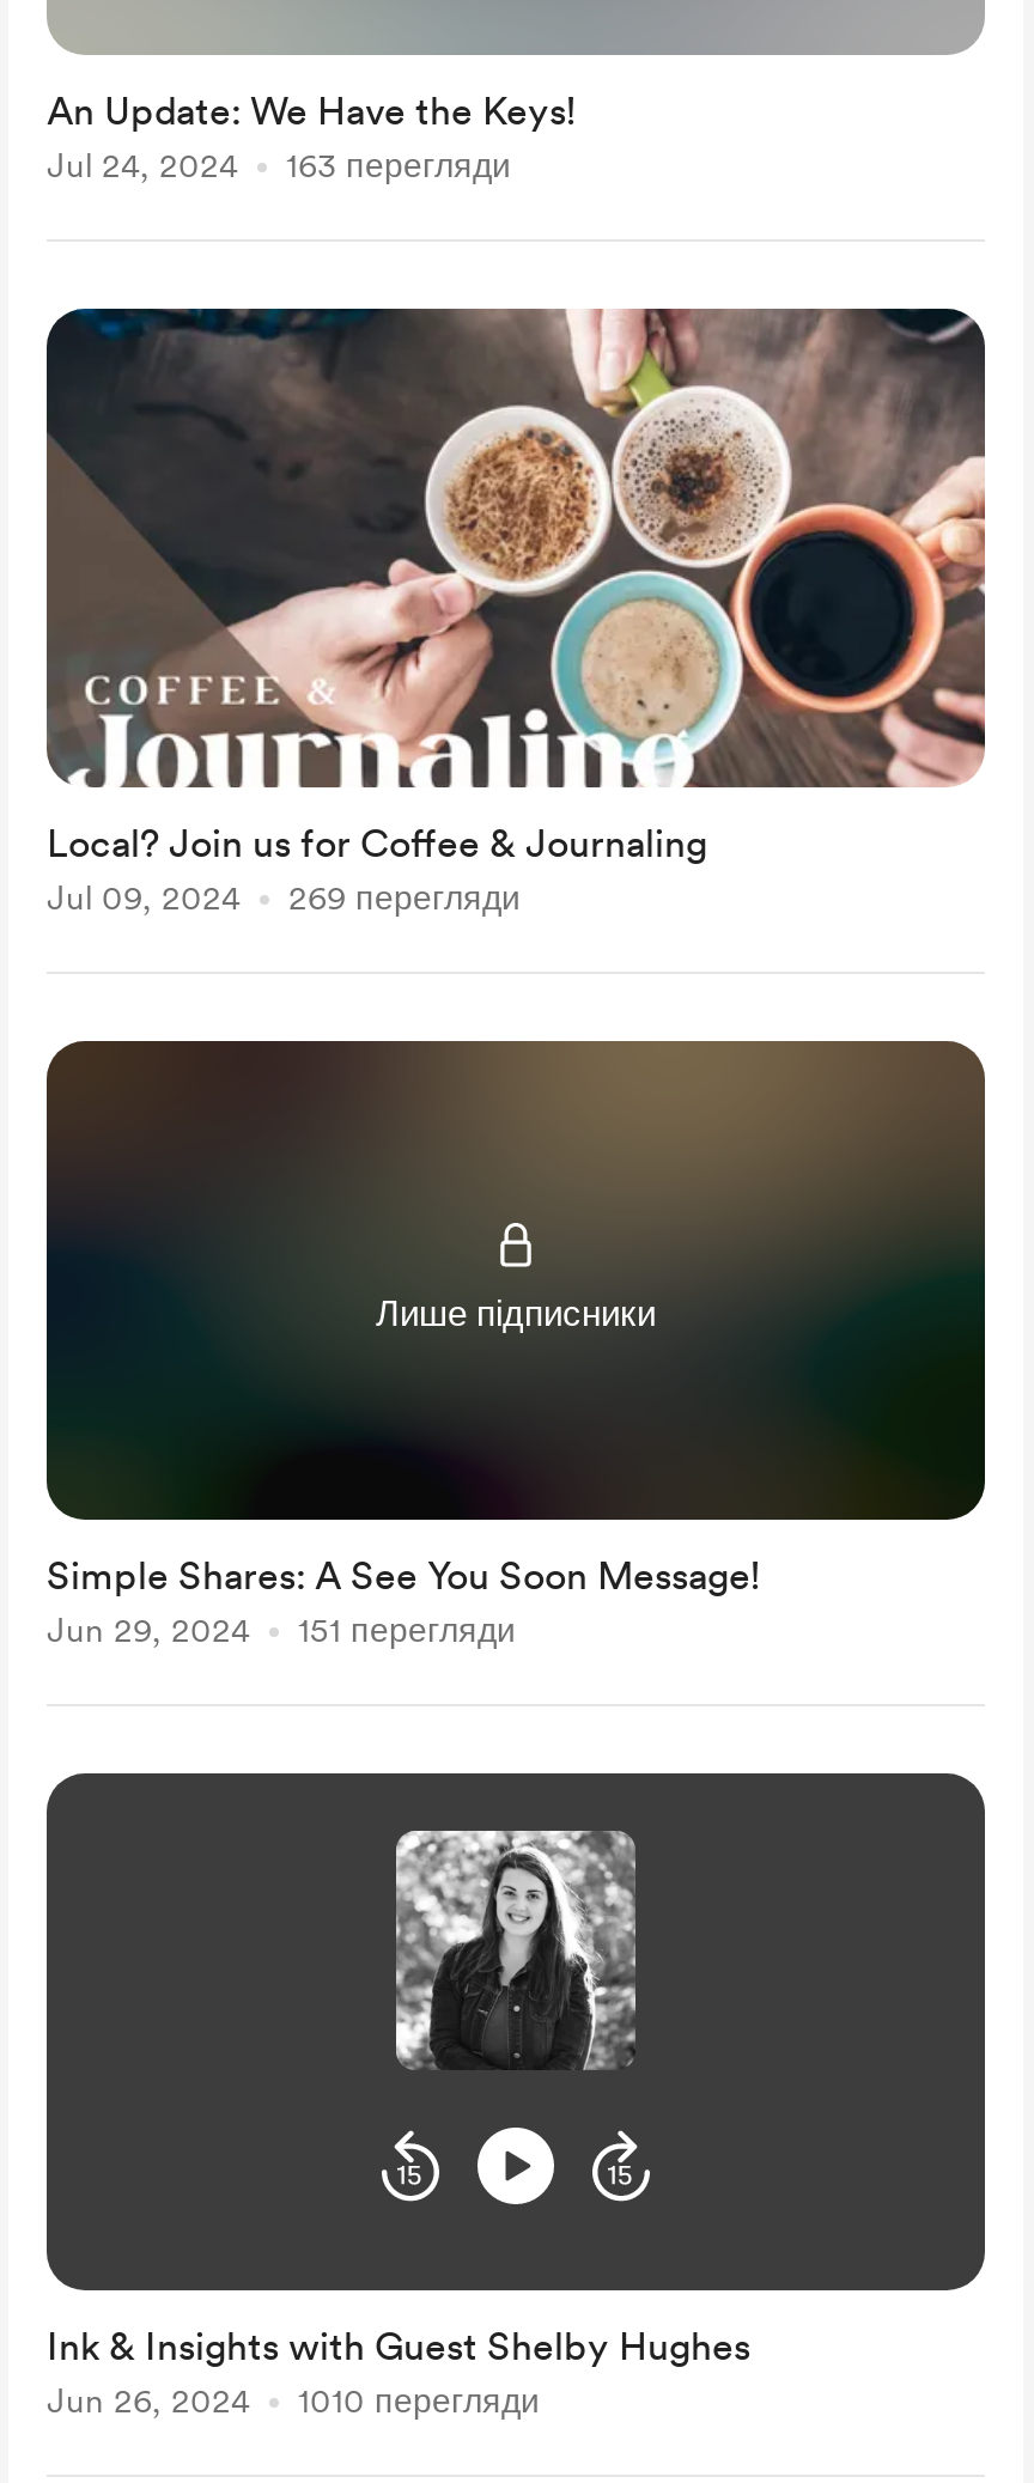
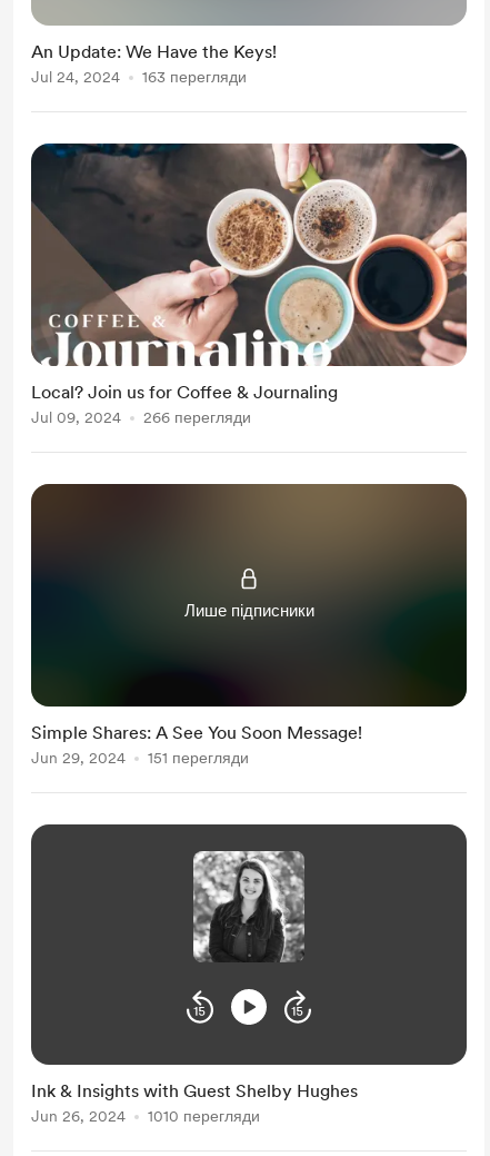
[47,878,521,917] Jul 09, 2024 269 перегляди -> [31,408,251,426] Jul 09, 2024 266 перегляди

